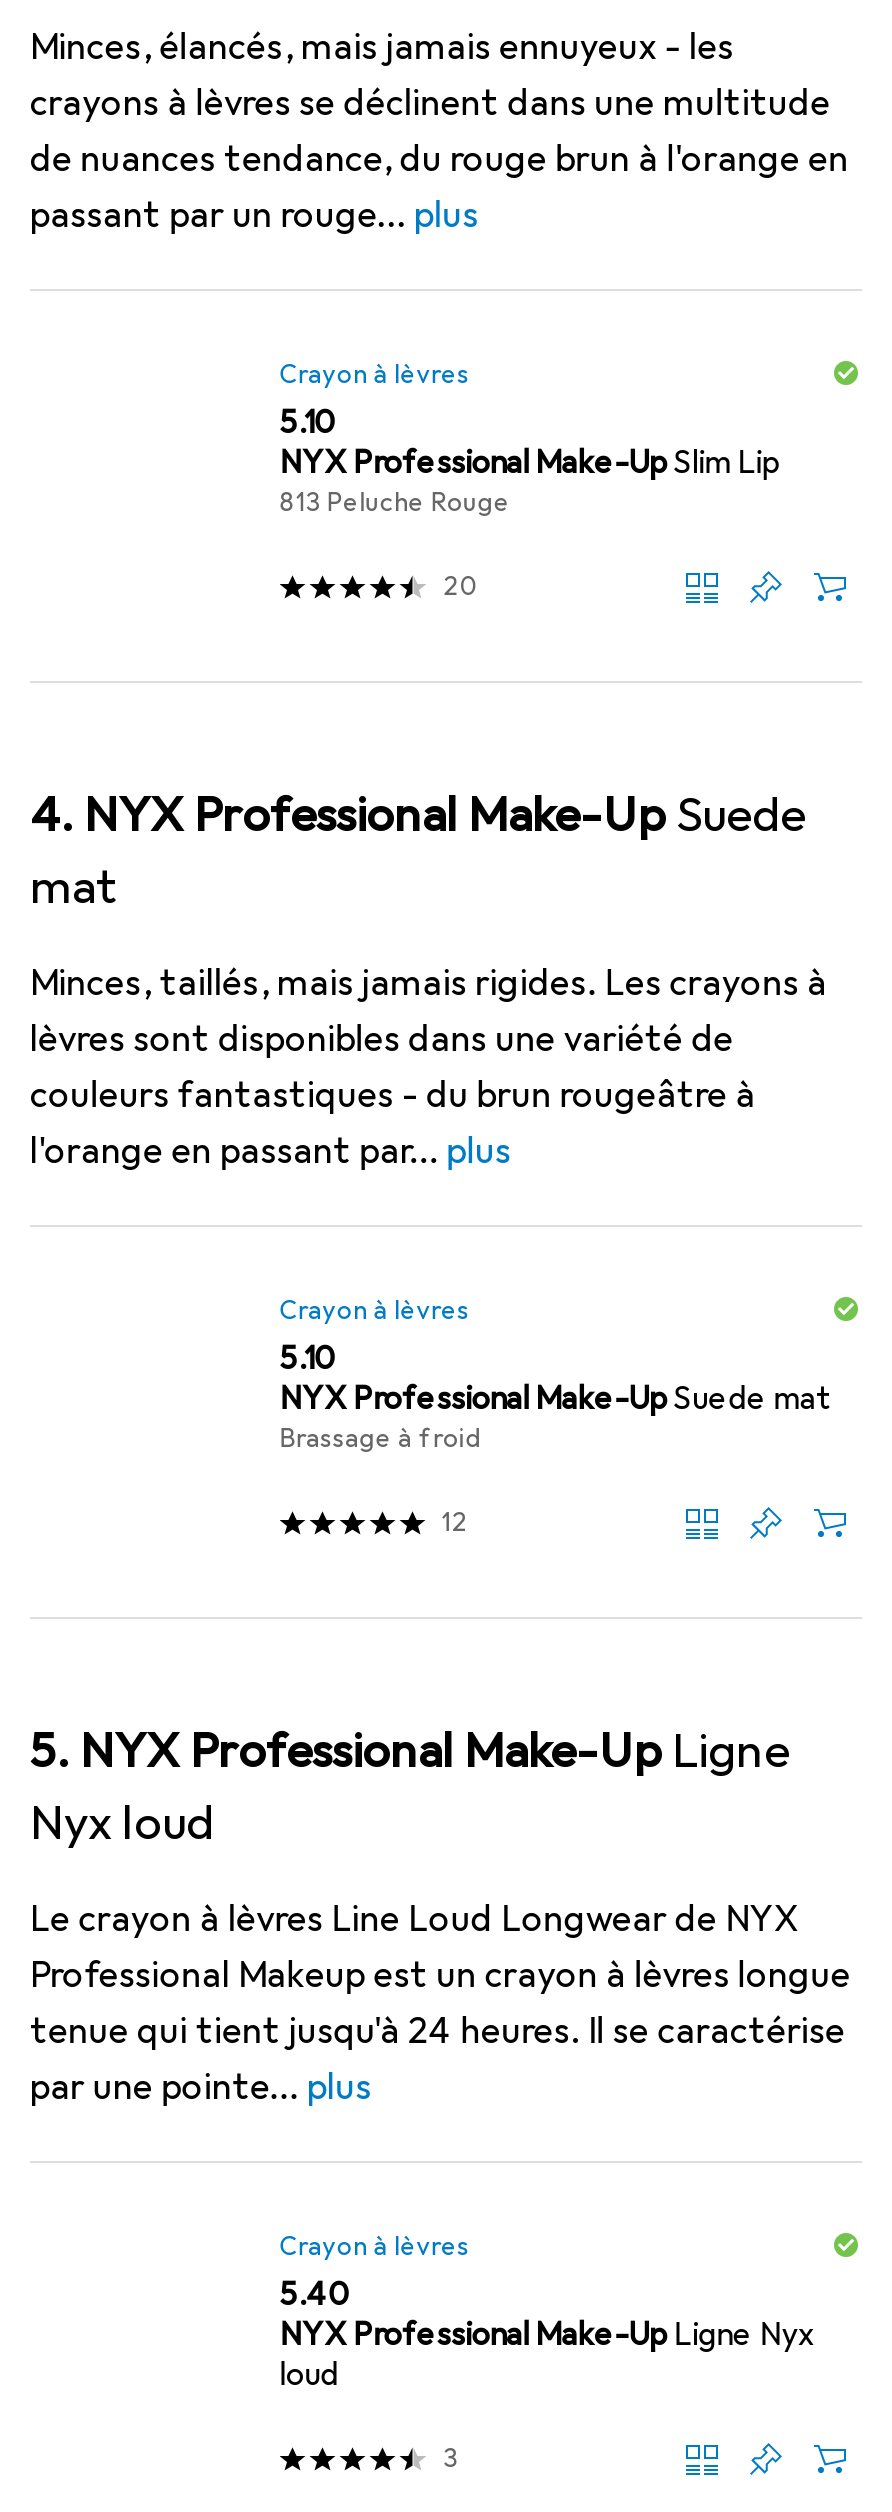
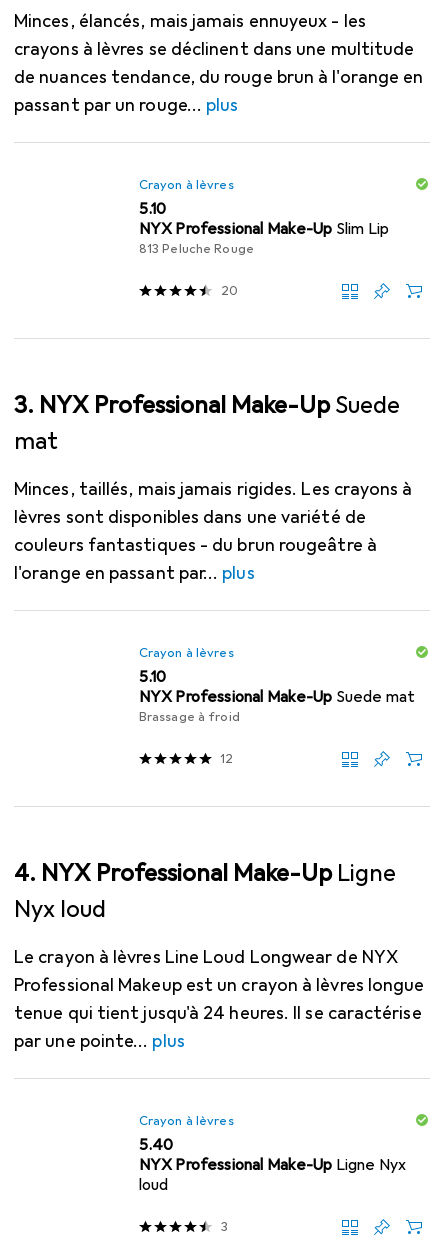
[30,785,806,845] 4. NYX Professional Make-Up Suede -> [14,390,400,420] 3. NYX Professional Make-Up Suede
[30,1721,790,1781] 5. NYX Professional Make-Up Ligne -> [14,858,396,888] 4. NYX Professional Make-Up Ligne

